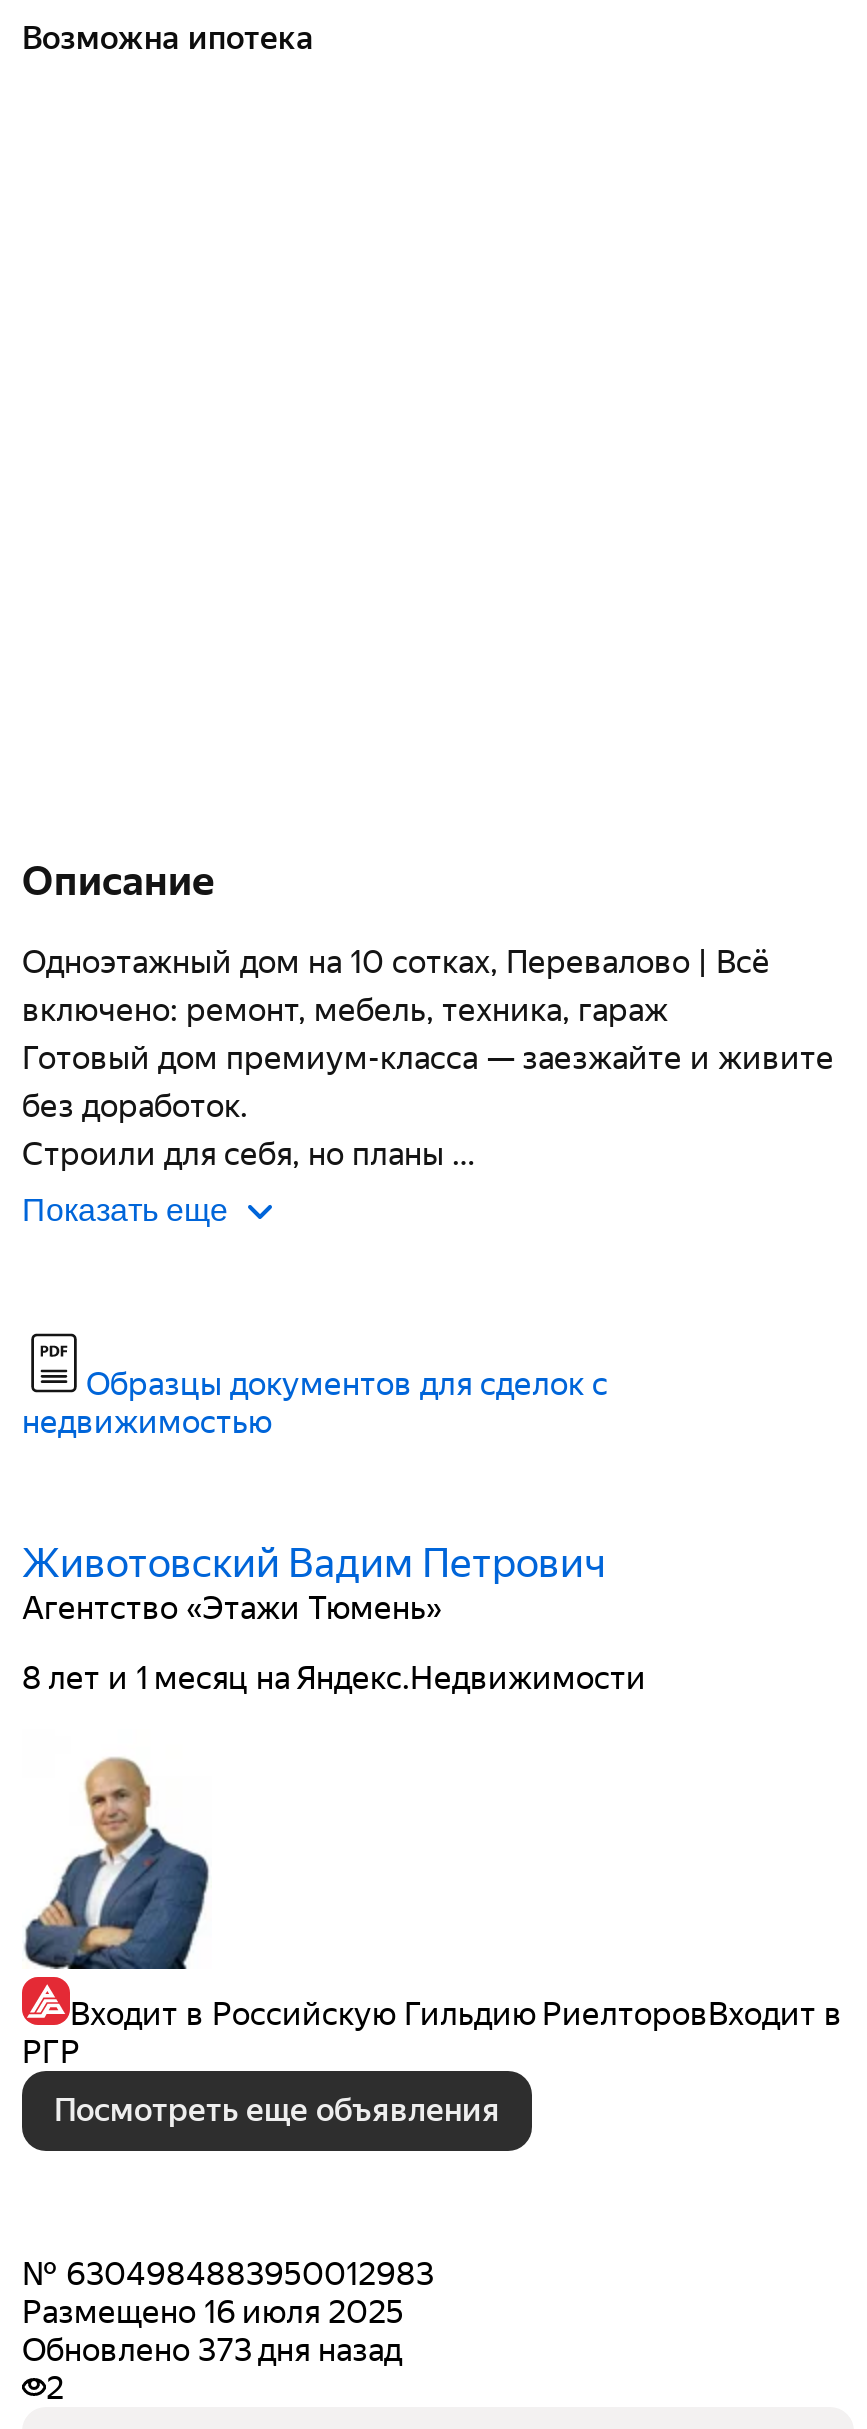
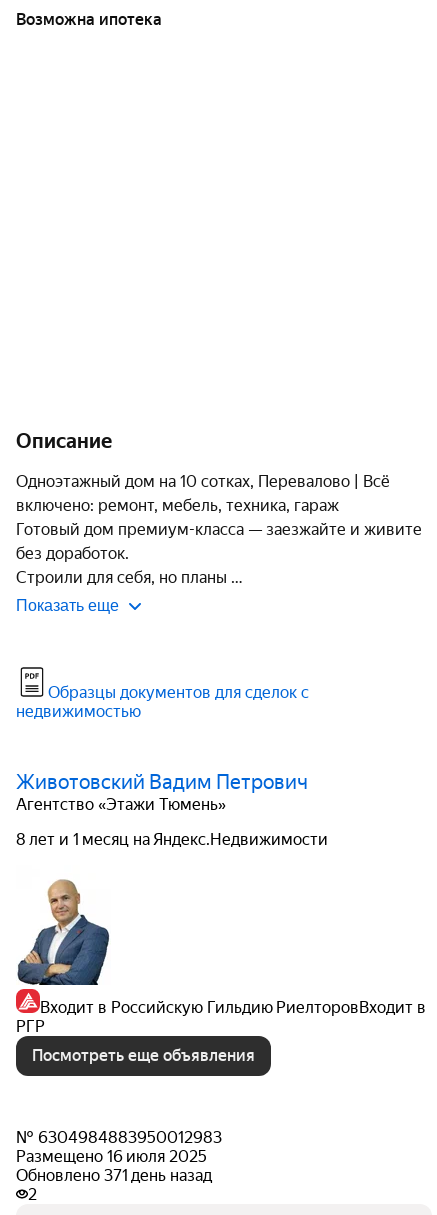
[22,2331,402,2369] Обновлено 373 дня назад -> [16,1166,212,1185] Обновлено 371 день назад

